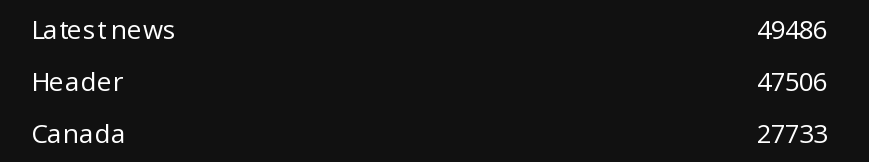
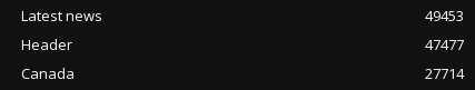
[757,10,827,46] 49486 -> [425,5,464,25] 49453
[757,62,827,98] 47506 -> [425,34,464,54] 47477
[757,114,827,150] 27733 -> [425,63,464,83] 27714

